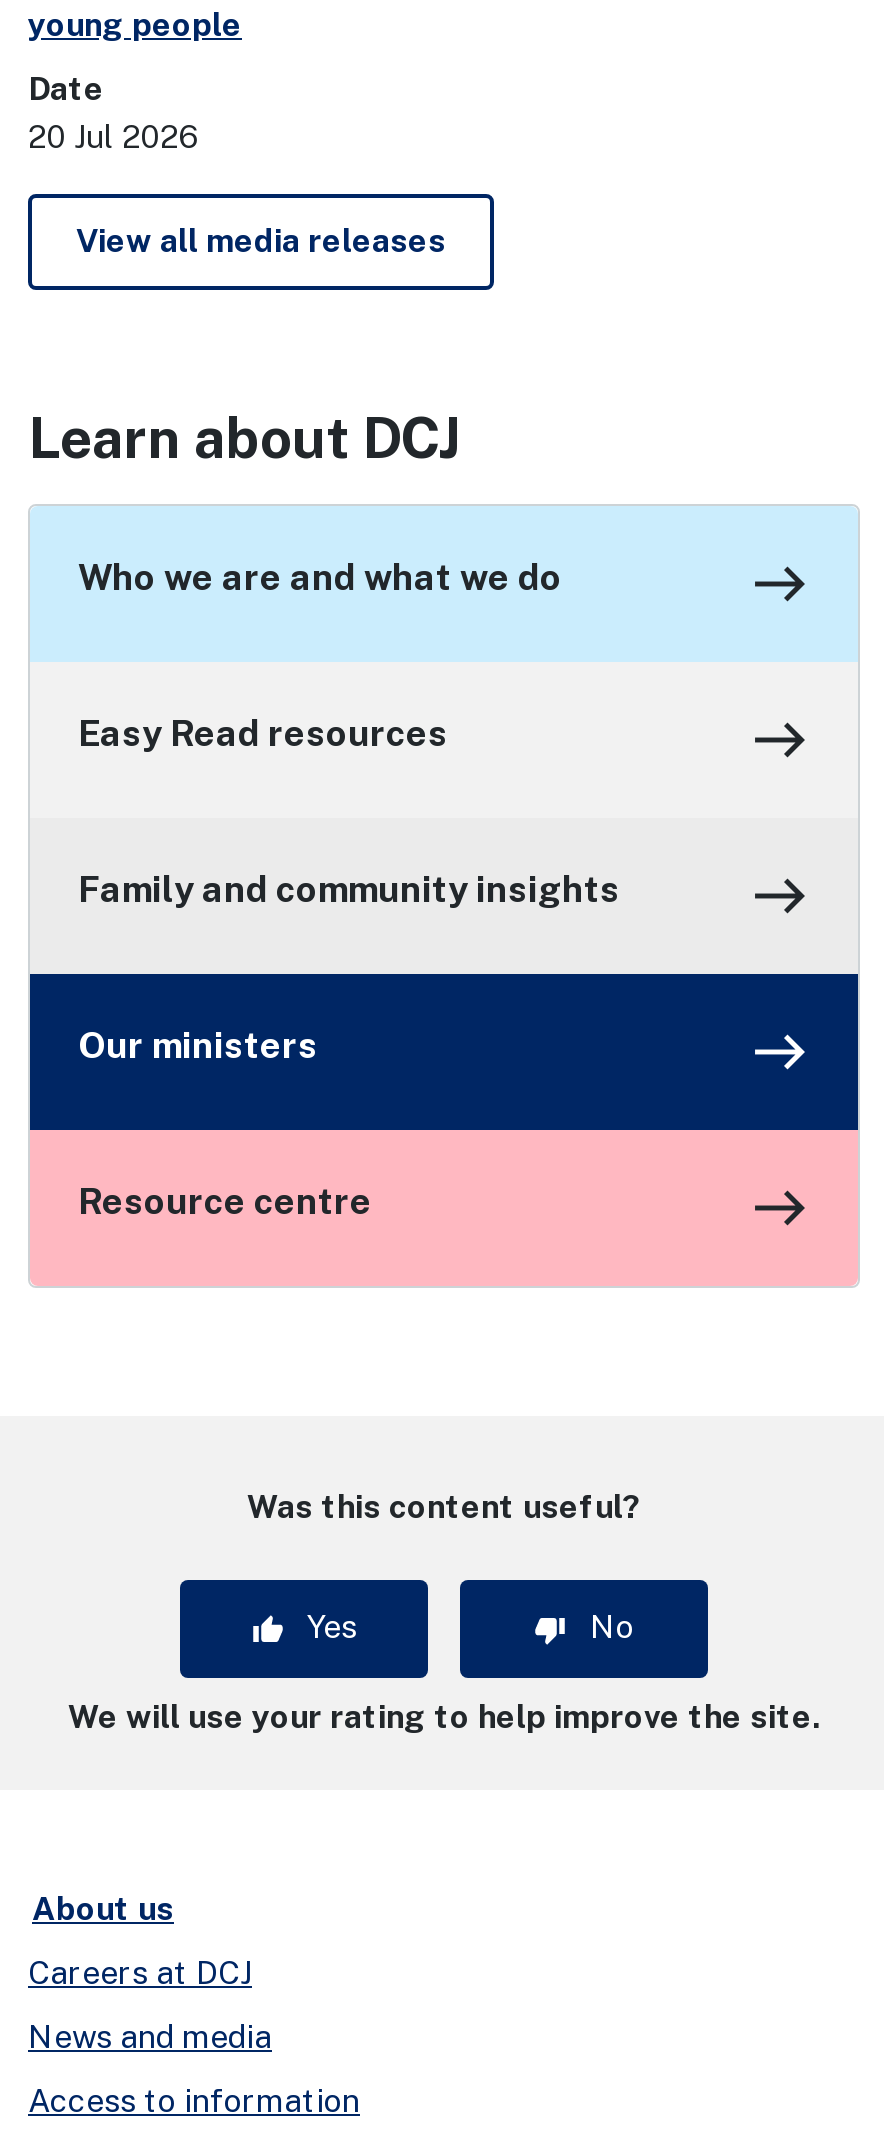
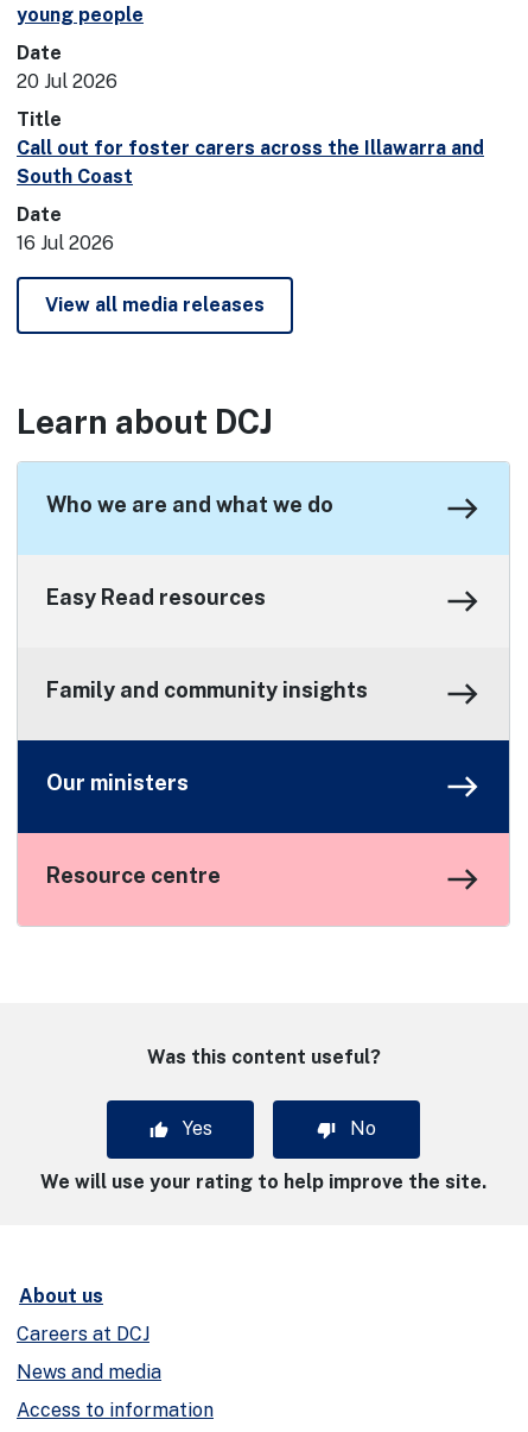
none -> [17,108,484,254] Title | Call out for foster carers across the Illawarra and | South Coast | Date | 16 Jul 2026

